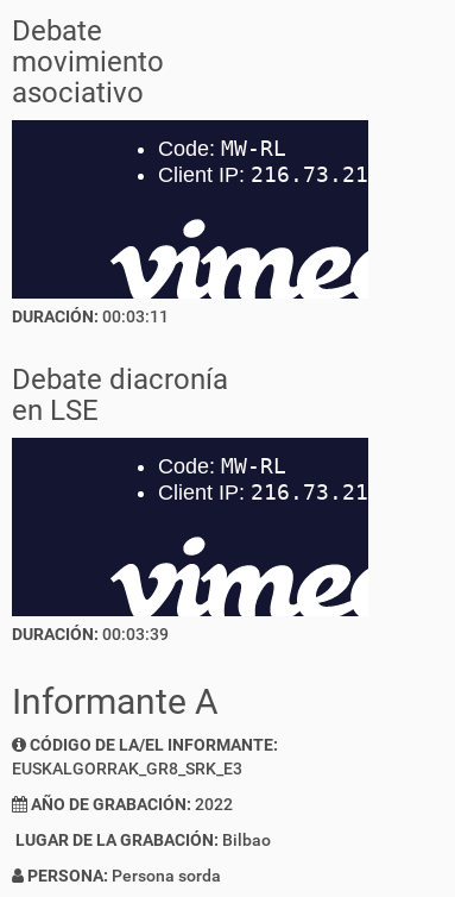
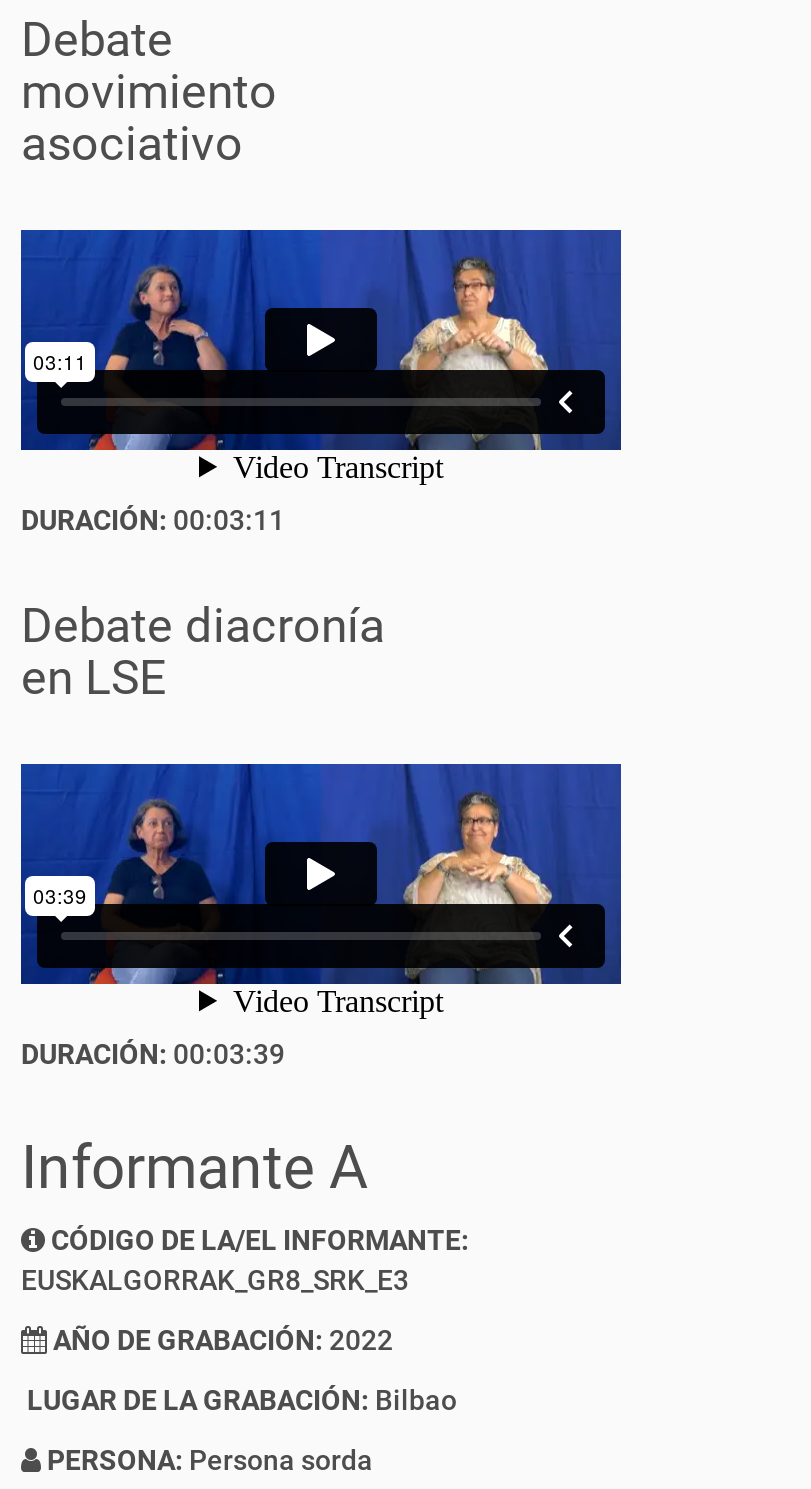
[11,119,369,300] [image] -> [19,190,623,490] [image]
[11,437,369,617] [image] -> [19,724,623,1024] [image]

